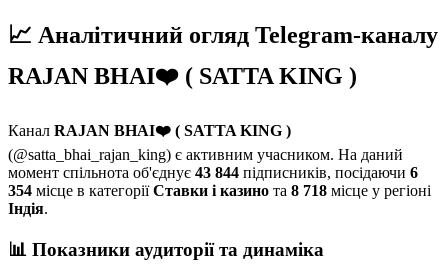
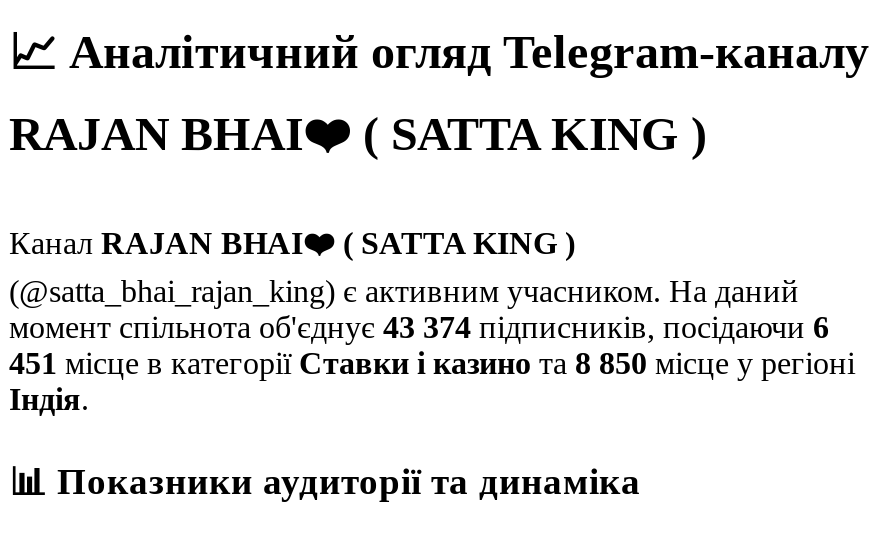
[8,164,418,181] момент спільнота об'єднує 43 844 підписників, посідаючи 6 -> [9,309,829,343] момент спільнота об'єднує 43 374 підписників, посідаючи 6
[8,182,431,199] 354 місце в категорії Ставки і казино та 8 718 місце у регіоні -> [9,345,855,379] 451 місце в категорії Ставки і казино та 8 850 місце у регіоні

